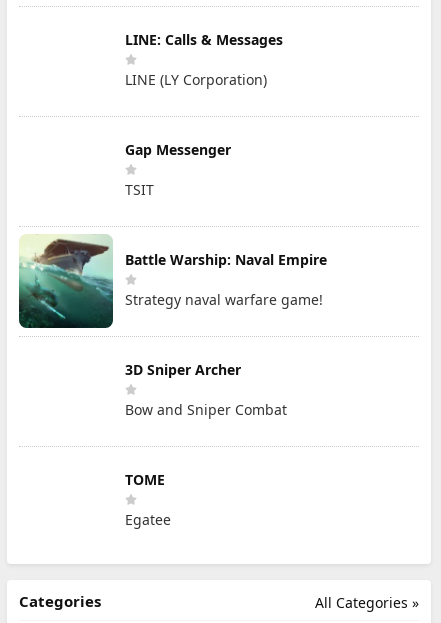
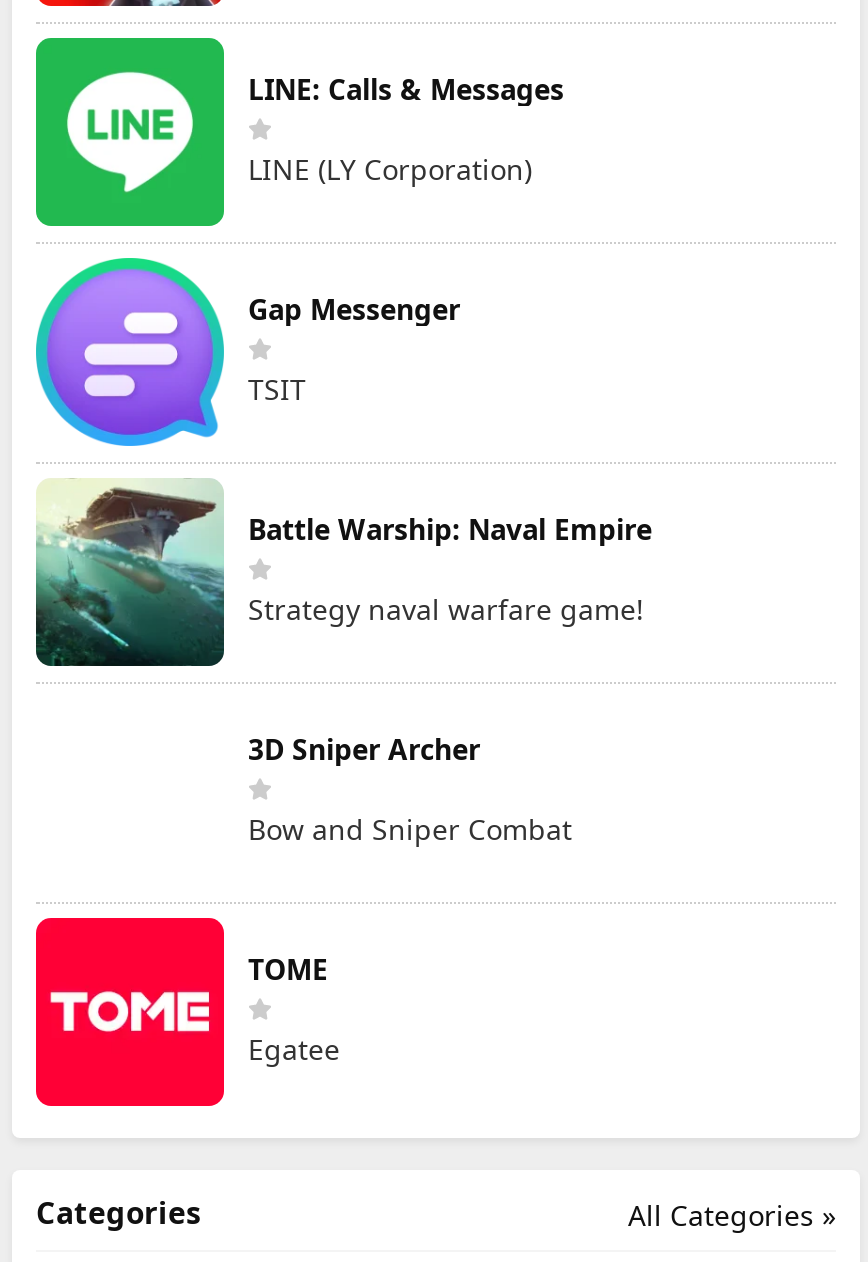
none -> [34,36,226,228] [image]
none -> [34,256,226,448] [image]
none -> [34,916,226,1108] [image]

